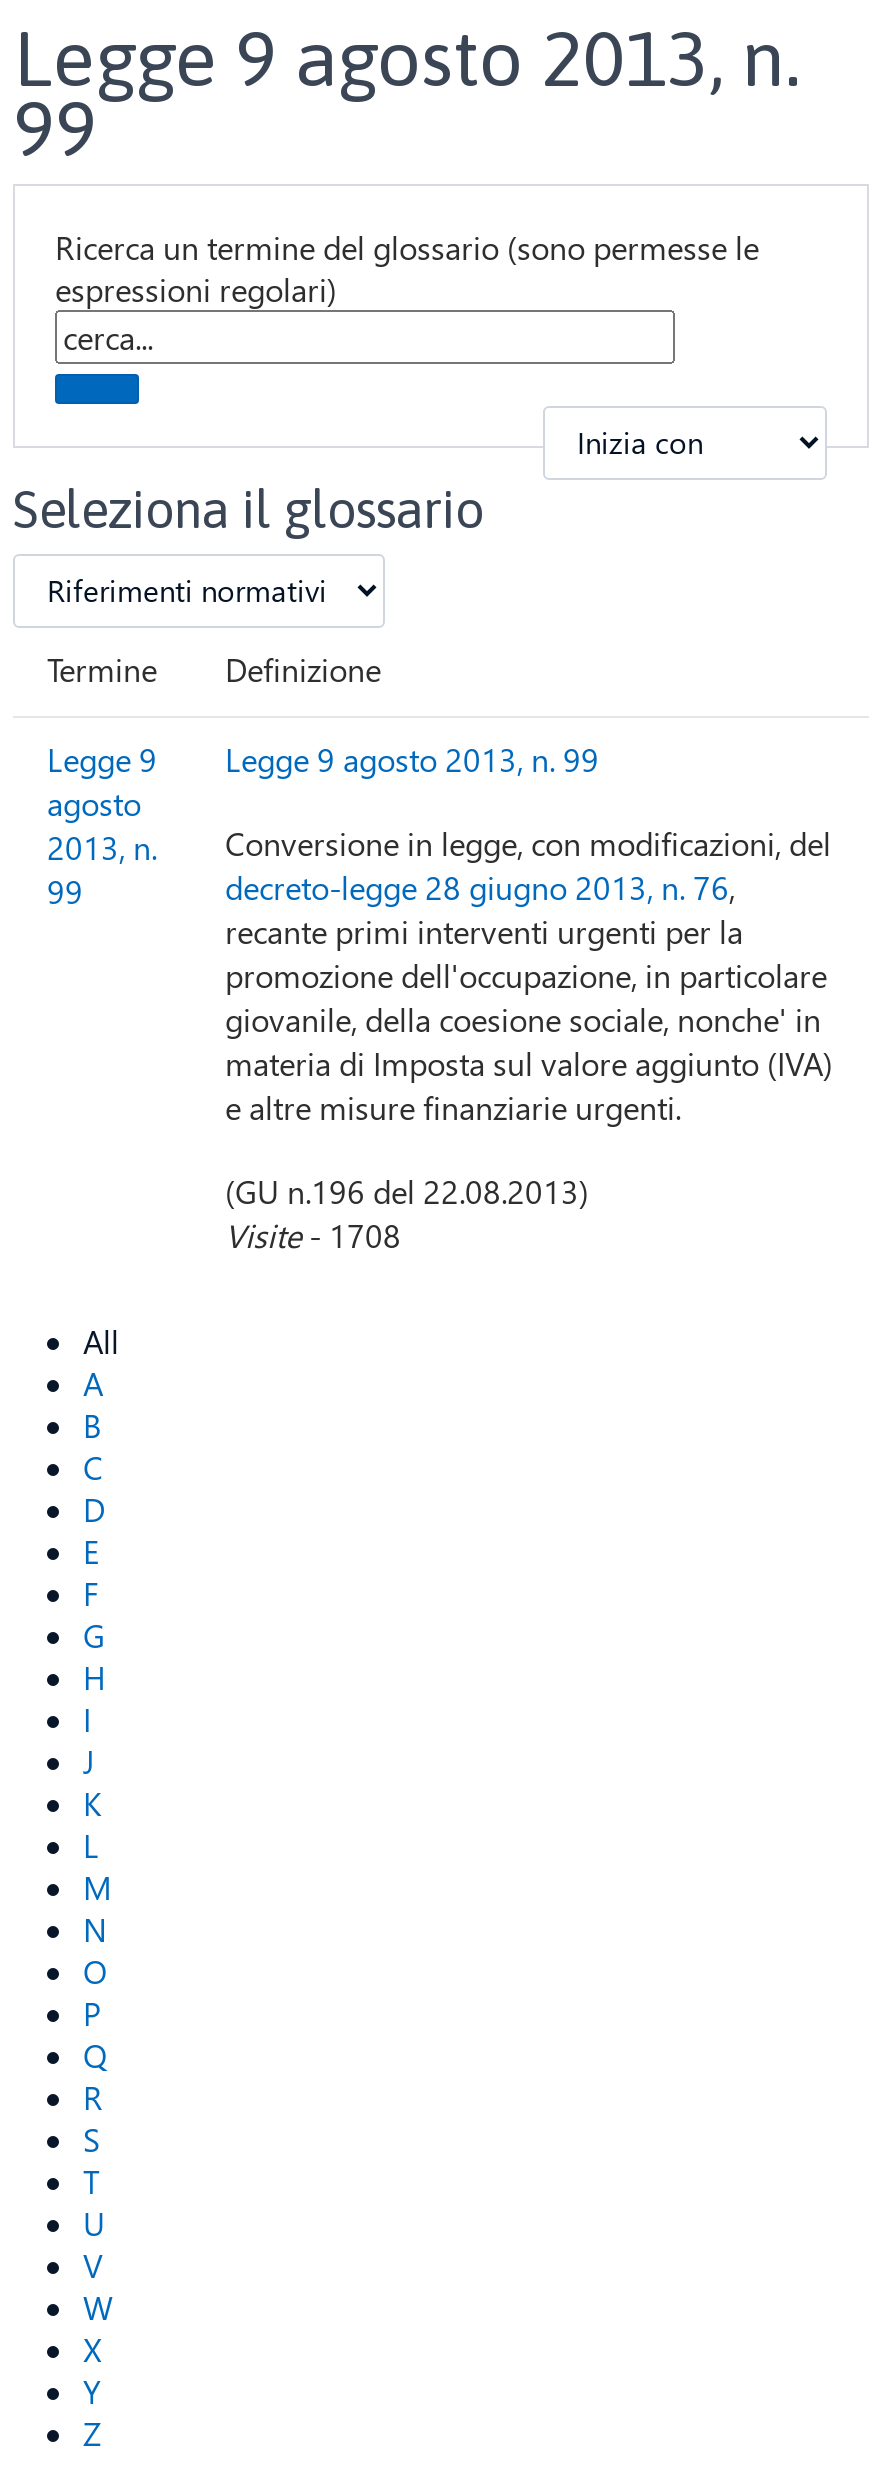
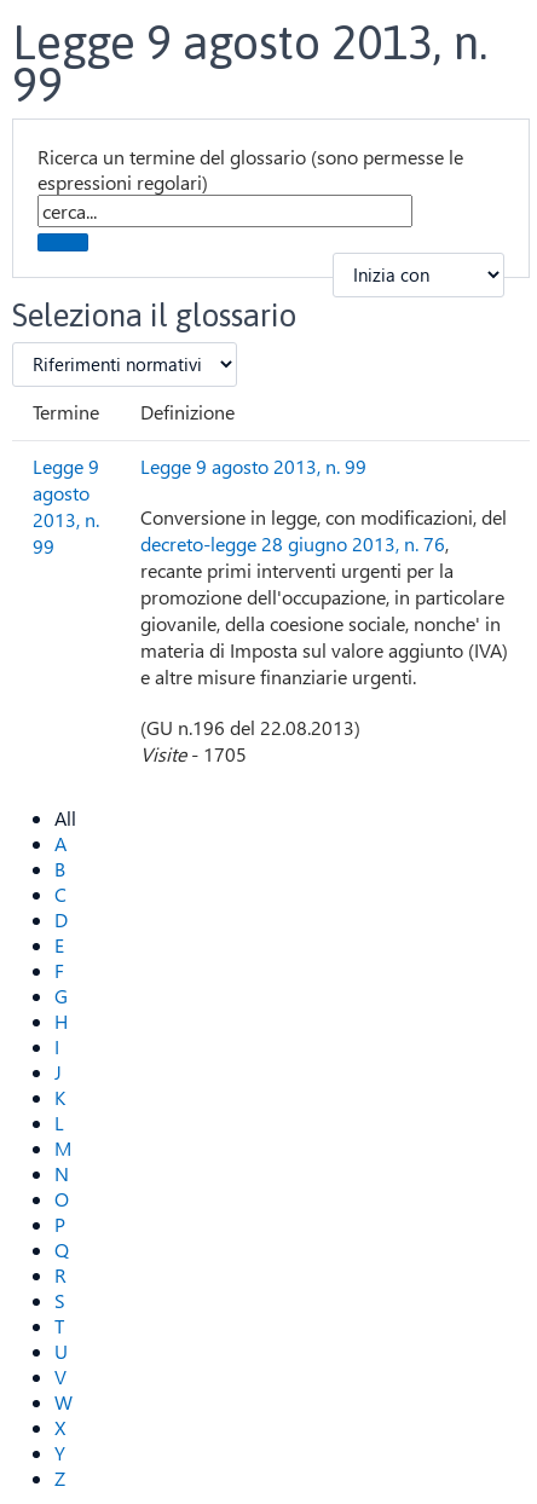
[225,1214,401,1256] Visite - 1708 -> [140,741,247,767] Visite - 1705

